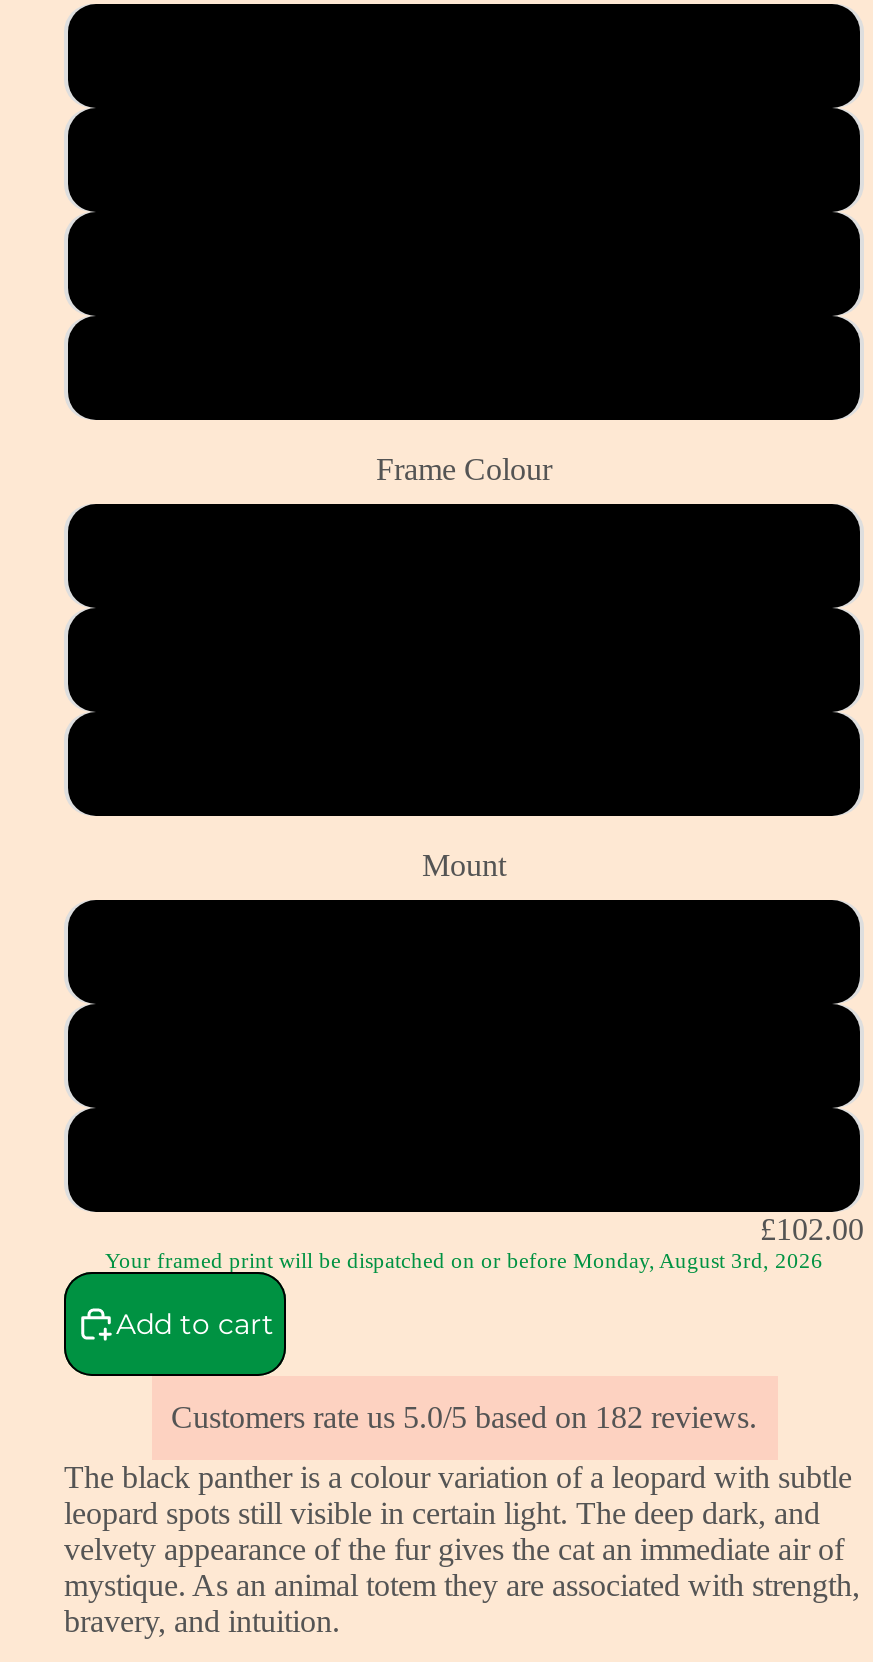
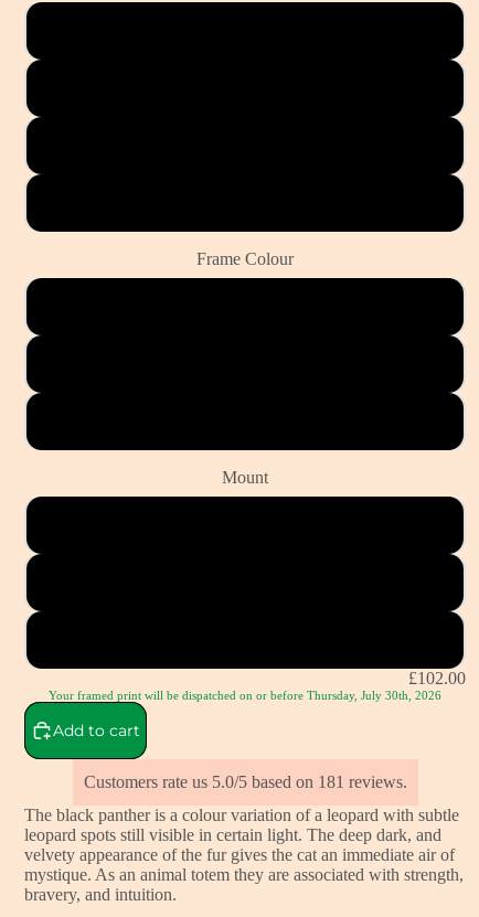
[105,1248,823,1272] Your framed print will be dispatched on or before Monday, August 3rd, 2026 -> [49,689,441,702] Your framed print will be dispatched on or before Thursday, July 30th, 2026
[171,1400,757,1434] Customers rate us 5.0/5 based on 182 reviews. -> [83,772,407,791] Customers rate us 5.0/5 based on 181 reviews.

